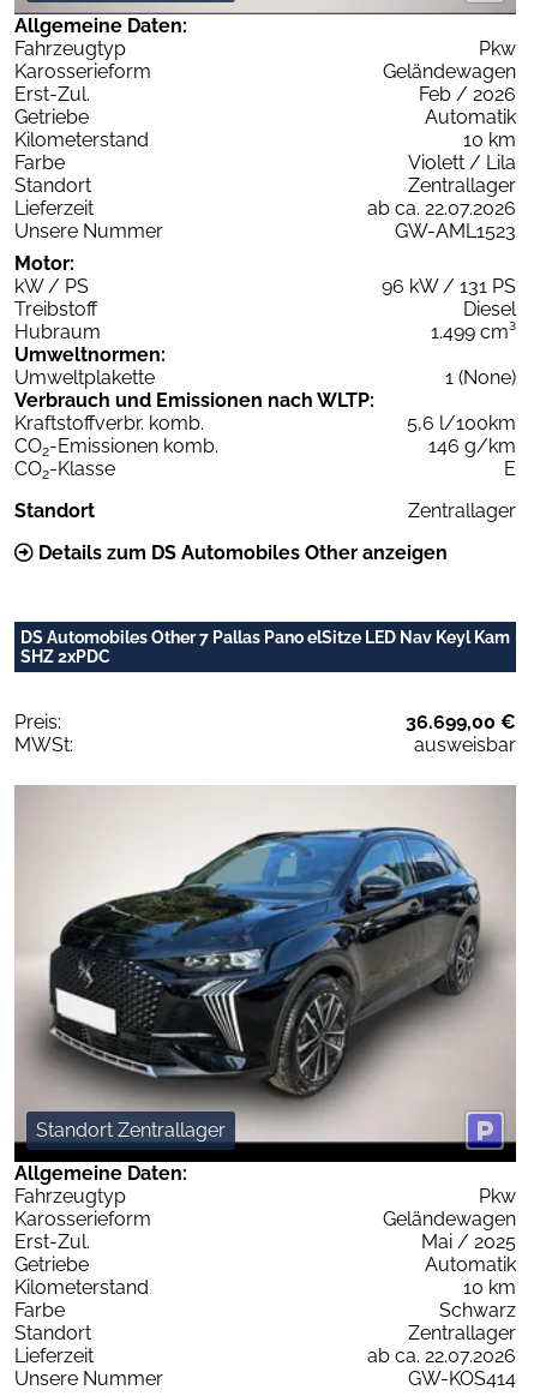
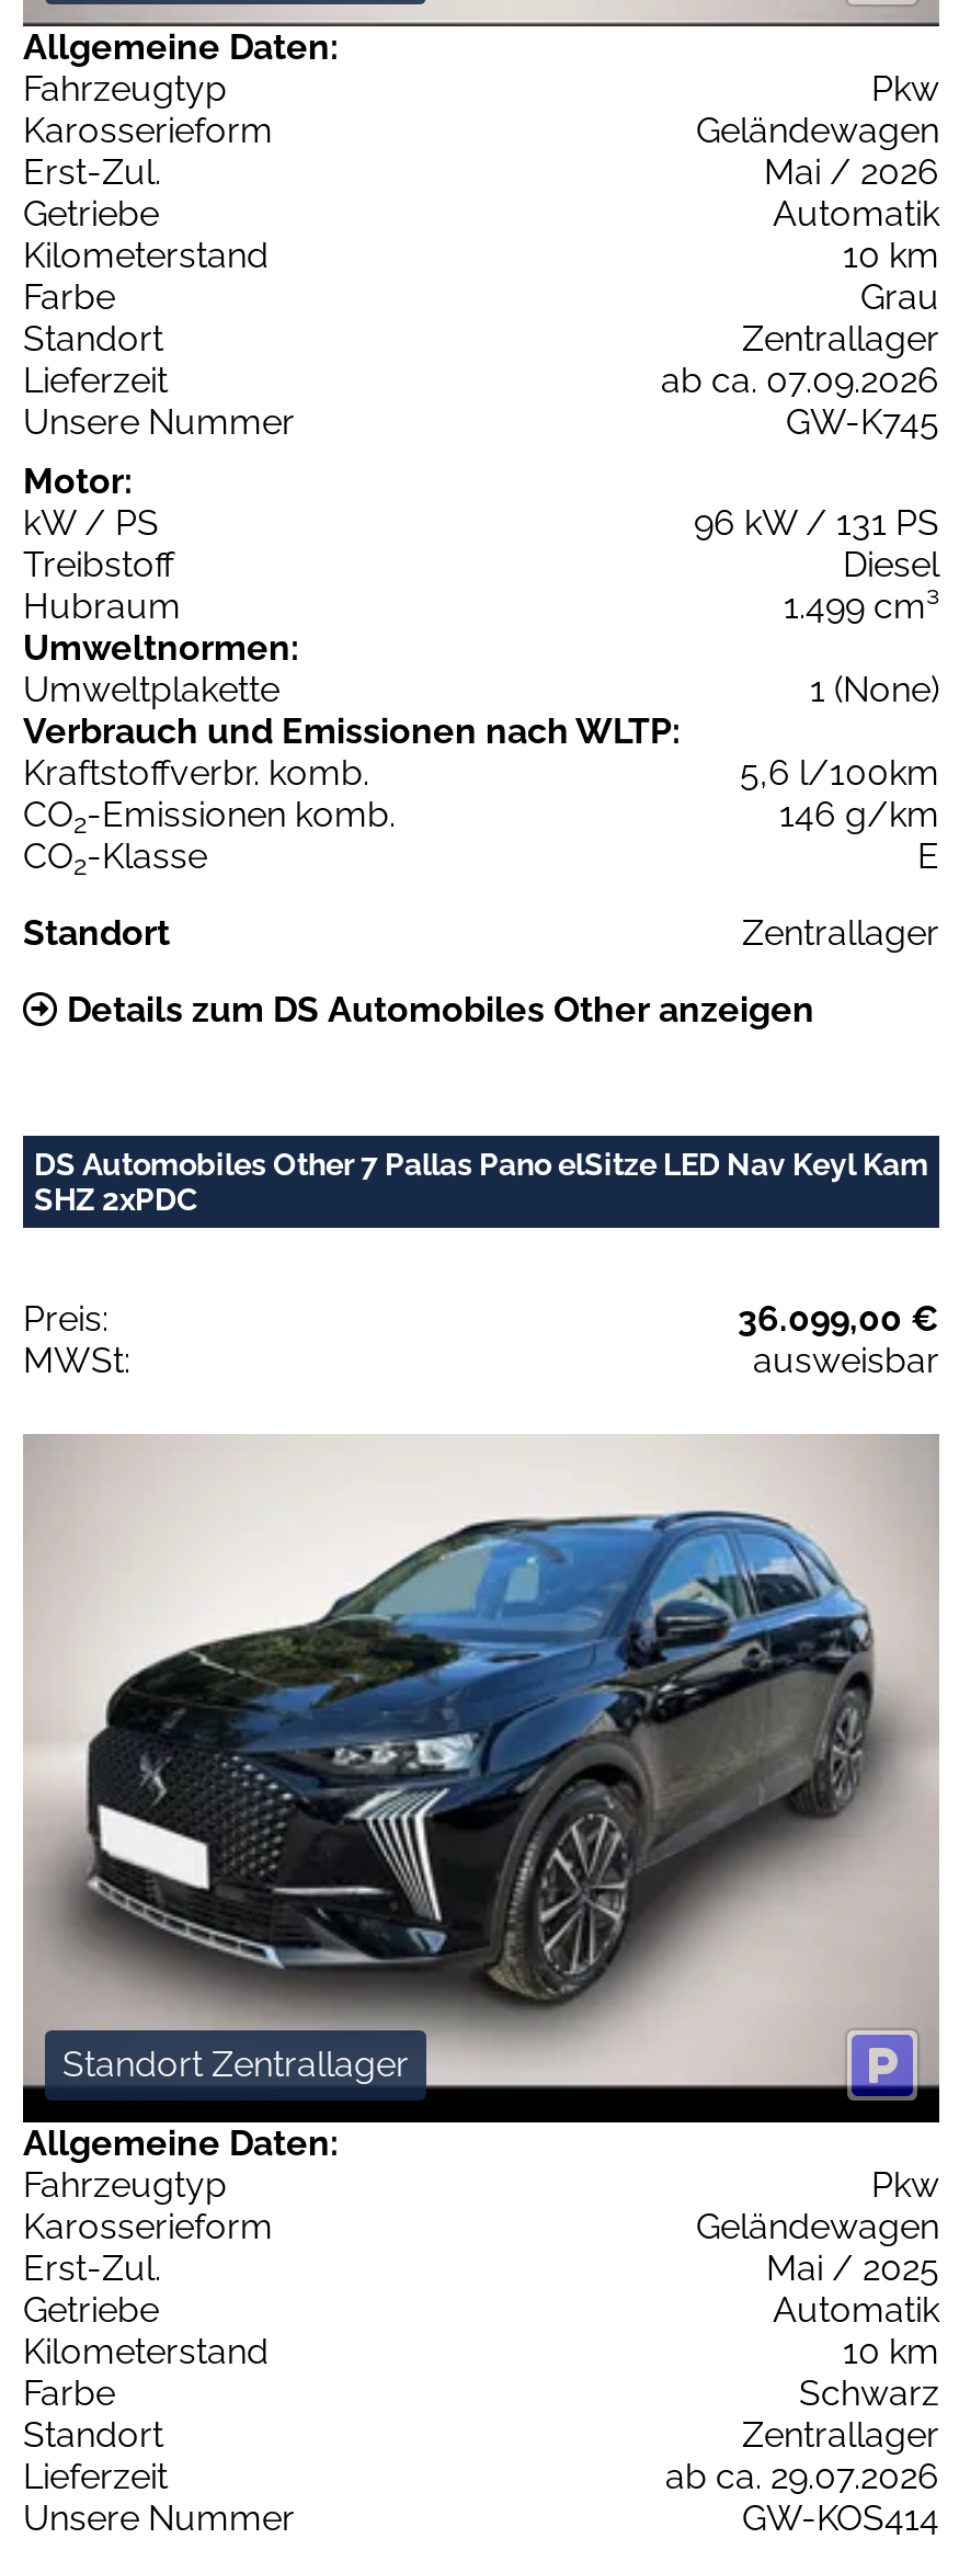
[419,83,516,106] Feb / 2026 -> [764,152,939,193] Mai / 2026
[408,151,516,174] Violett / Lila -> [860,277,939,318] Grau
[367,197,516,220] ab ca. 22.07.2026 -> [661,360,939,402] ab ca. 07.09.2026
[395,220,516,243] GW-AML1523 -> [786,402,939,443] GW-K745
[406,711,516,734] 36.699,00 € -> [738,1298,939,1340] 36.099,00 €
[367,1344,516,1367] ab ca. 22.07.2026 -> [665,2455,939,2497] ab ca. 29.07.2026

